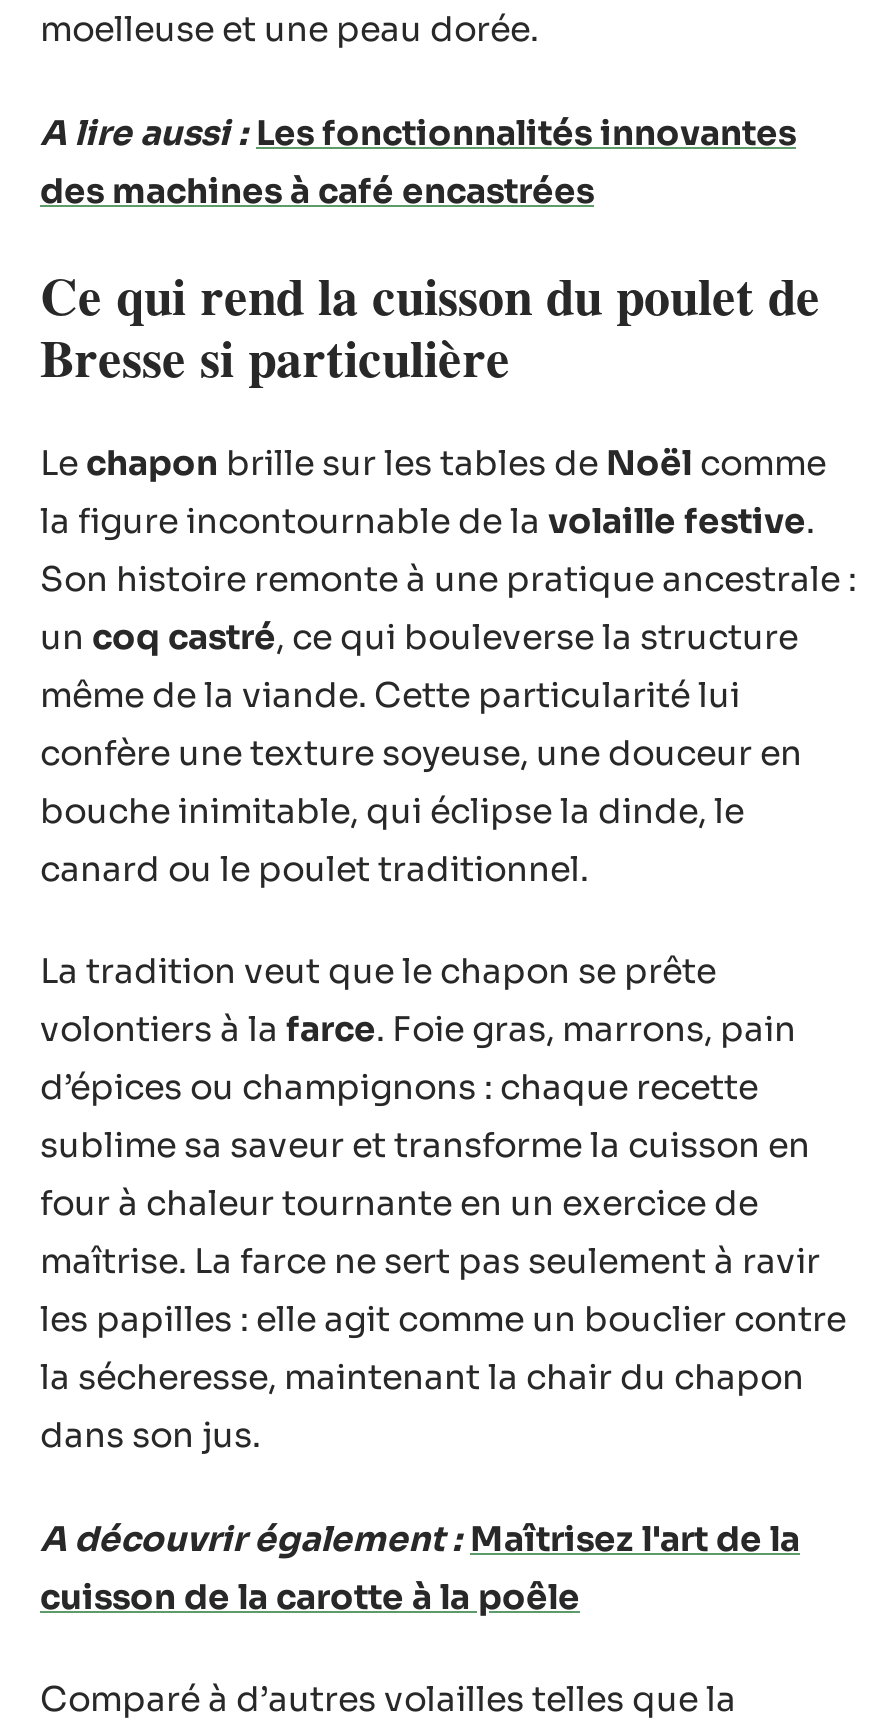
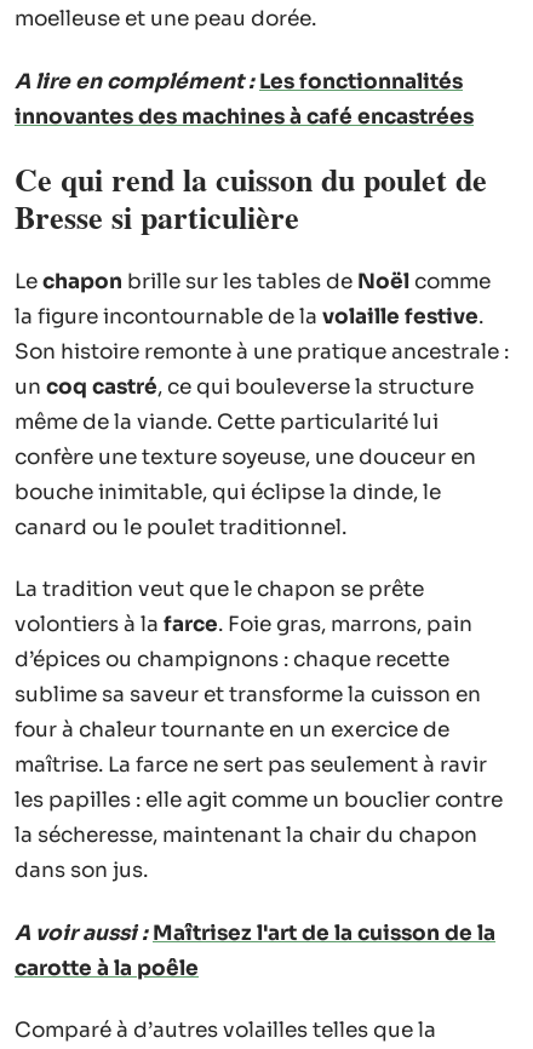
[40,112,796,212] A lire aussi : Les fonctionnalités innovantes | des machines à café encastrées -> [15,68,474,129] A lire en complément : Les fonctionnalités | innovantes des machines à café encastrées
[40,1518,800,1618] A découvrir également : Maîtrisez l'art de la | cuisson de la carotte à la poêle -> [15,920,495,981] A voir aussi : Maîtrisez l'art de la cuisson de la | carotte à la poêle

